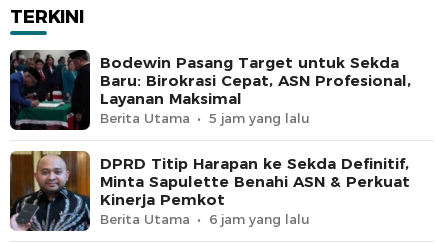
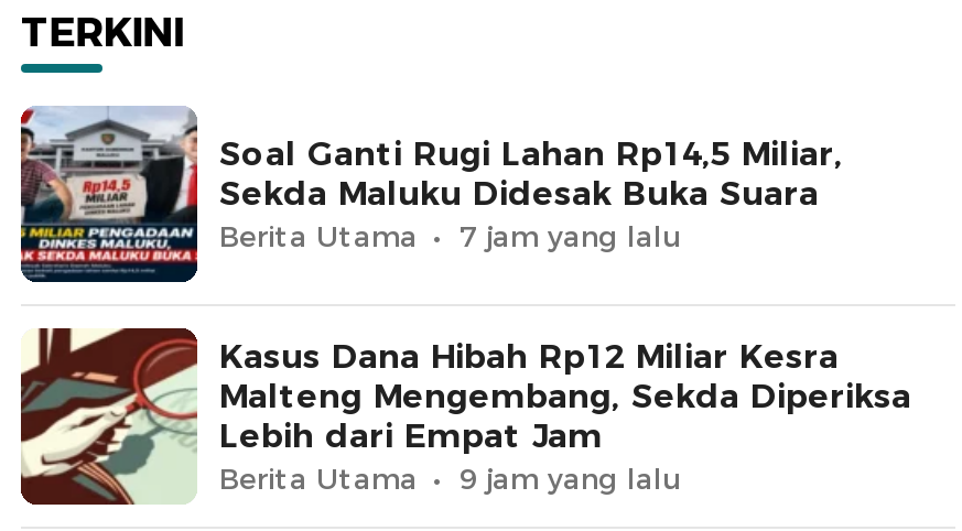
[9,49,411,130] [image] | Bodewin Pasang Target untuk Sekda | Baru: Birokrasi Cepat, ASN Profesional, | Layanan Maksimal -> [19,106,843,282] [image] | Soal Ganti Rugi Lahan Rp14,5 Miliar, | Sekda Maluku Didesak Buka Suara
[100,110,310,126] Berita Utama 5 jam yang lalu -> [219,219,682,254] Berita Utama 7 jam yang lalu
[9,150,410,232] [image] | DPRD Titip Harapan ke Sekda Definitif, | Minta Sapulette Benahi ASN & Perkuat | Kinerja Pemkot -> [21,326,911,507] [image] | Kasus Dana Hibah Rp12 Miliar Kesra | Malteng Mengembang, Sekda Diperiksa | Lebih dari Empat Jam
[100,211,310,227] Berita Utama 6 jam yang lalu -> [219,461,682,496] Berita Utama 9 jam yang lalu

